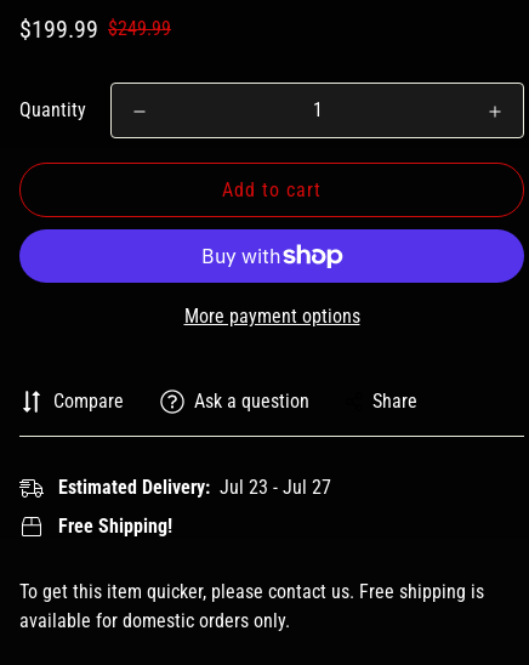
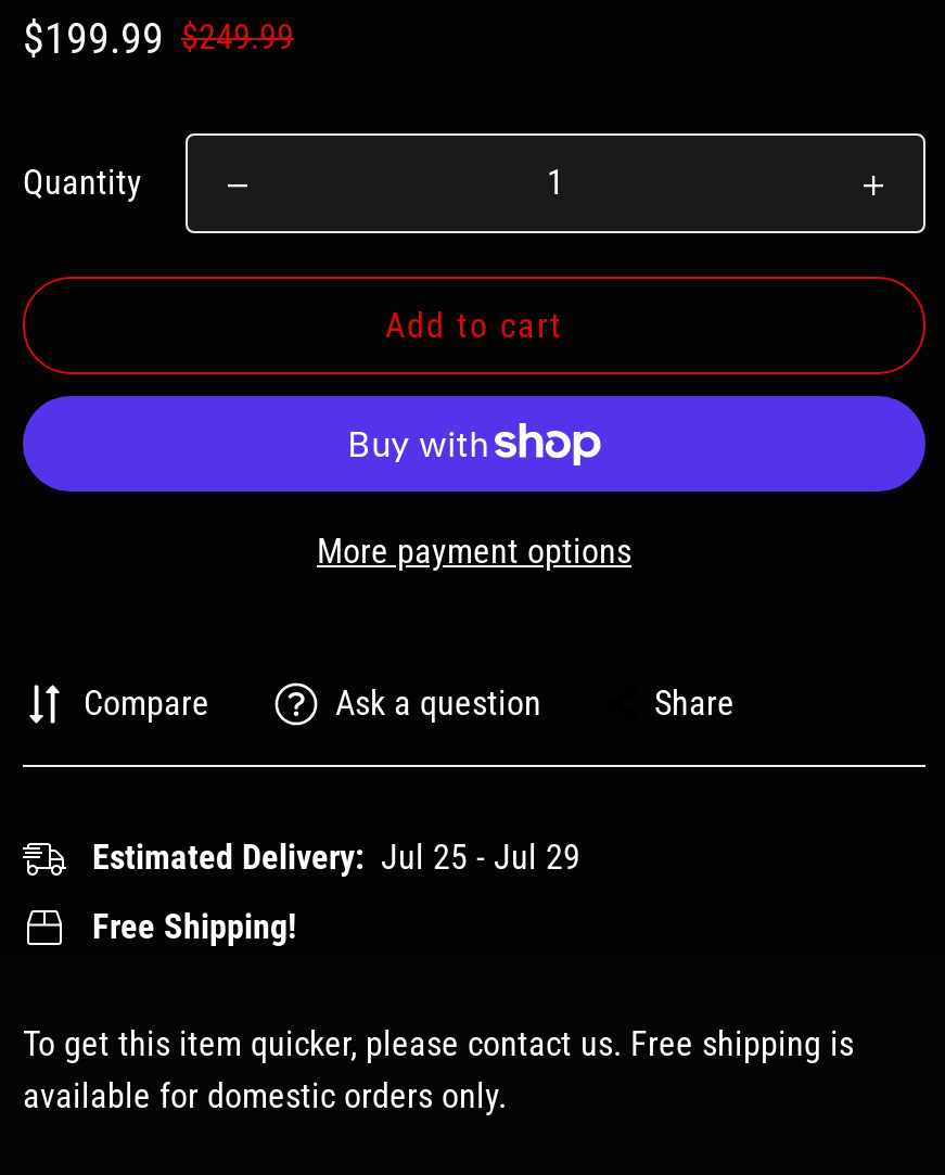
[58,476,331,499] Estimated Delivery: Jul 23 - Jul 27 -> [92,836,580,878] Estimated Delivery: Jul 25 - Jul 29

